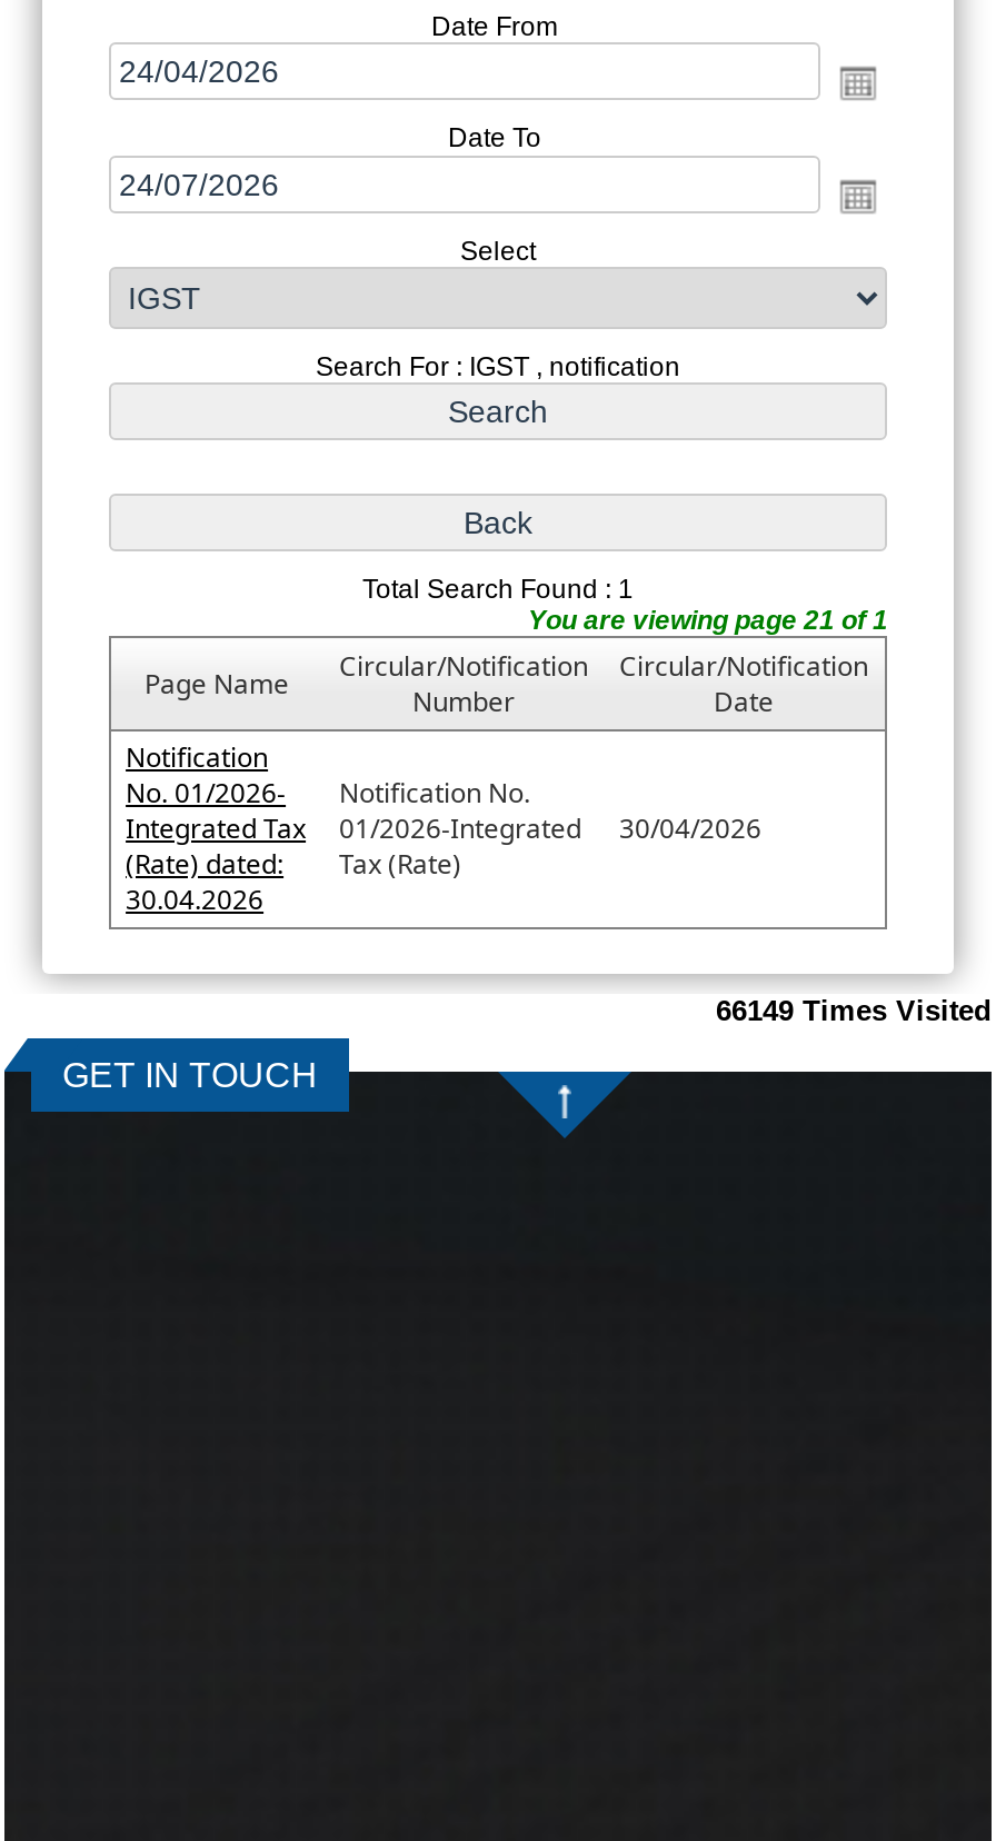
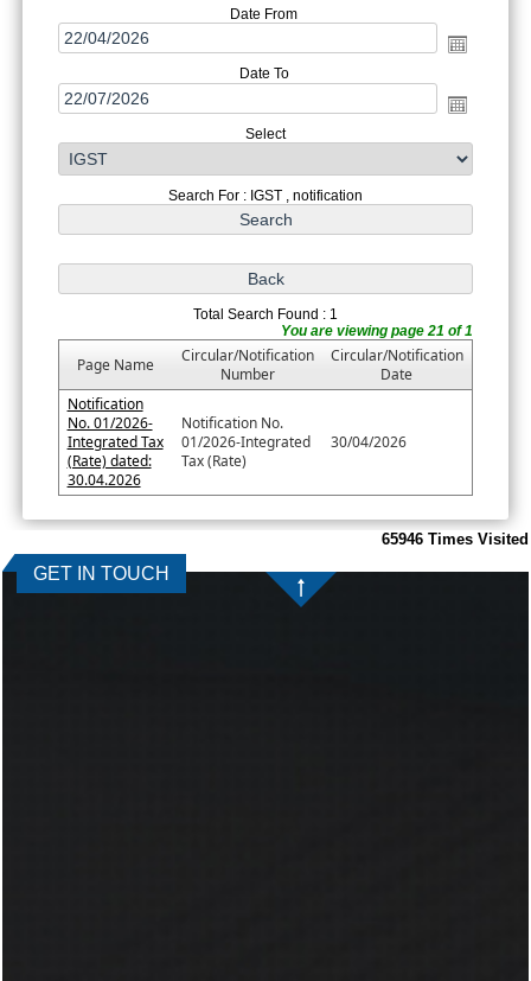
[716,994,992,1027] 66149 Times Visited -> [382,530,529,548] 65946 Times Visited

